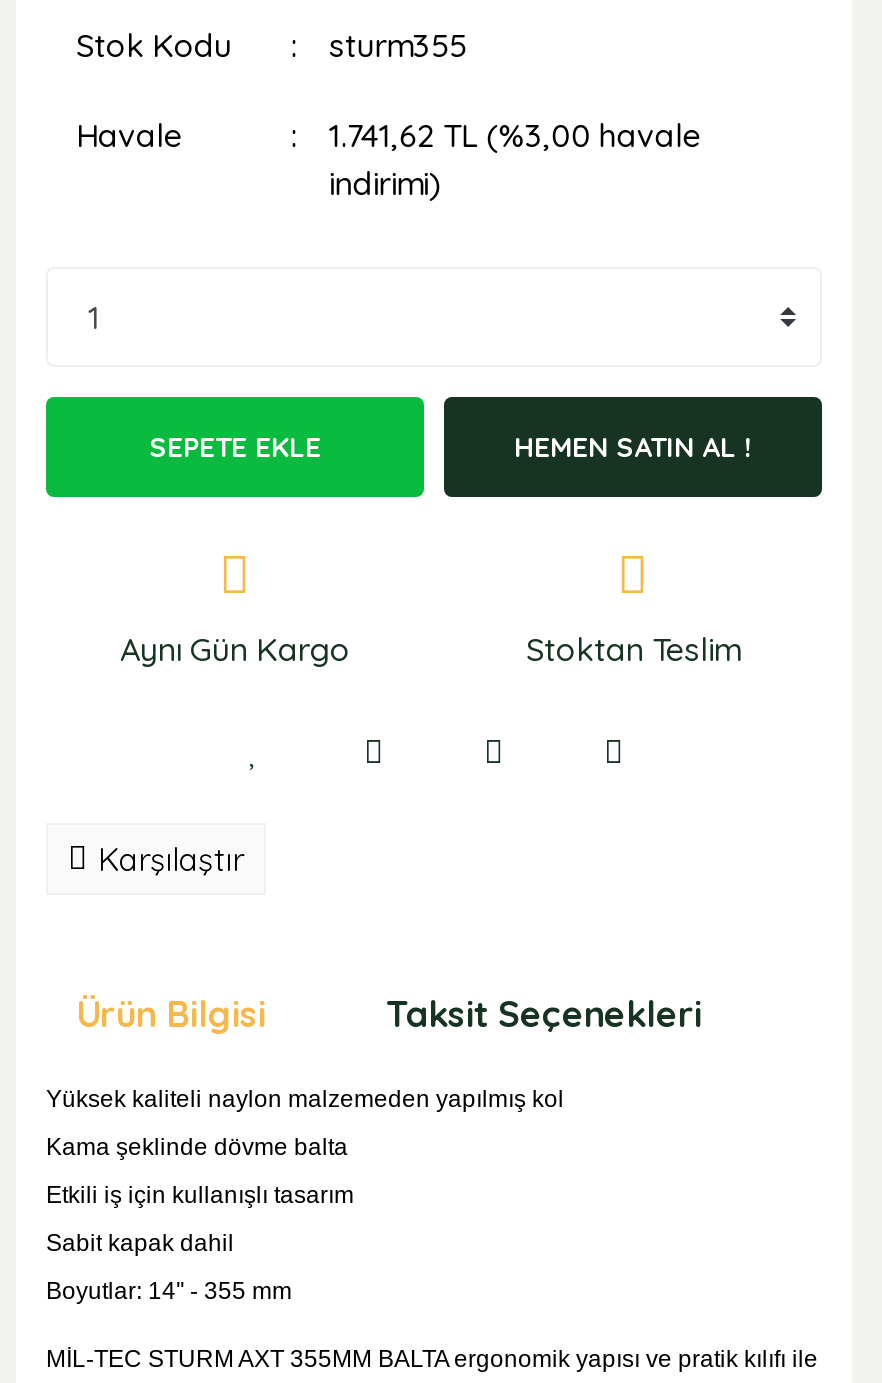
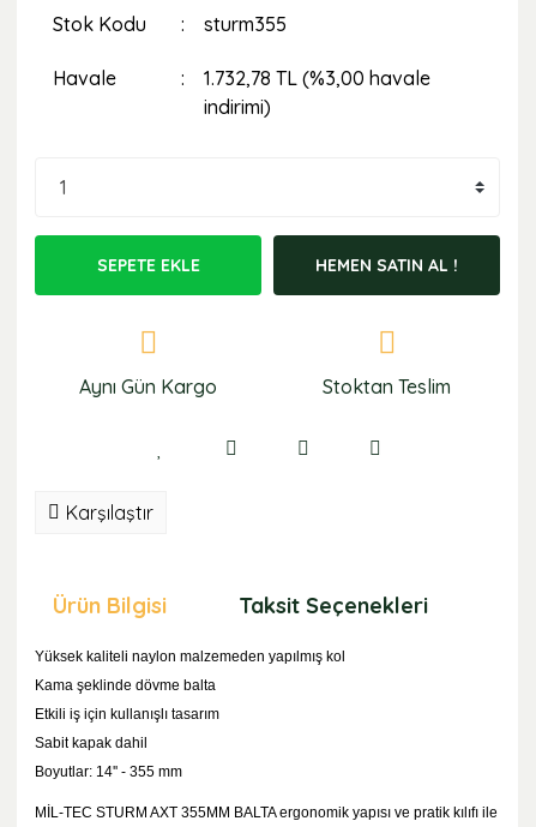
[329,115,701,155] 1.741,62 TL (%3,00 havale -> [204,66,431,90] 1.732,78 TL (%3,00 havale

